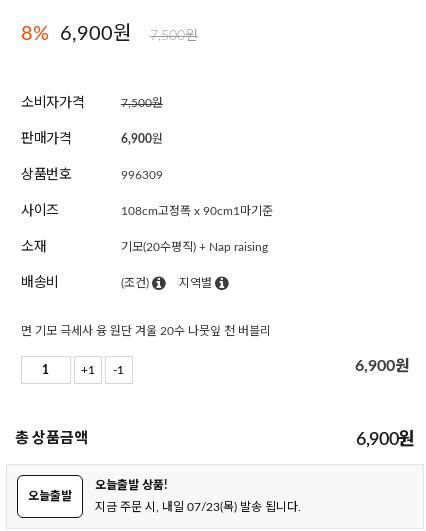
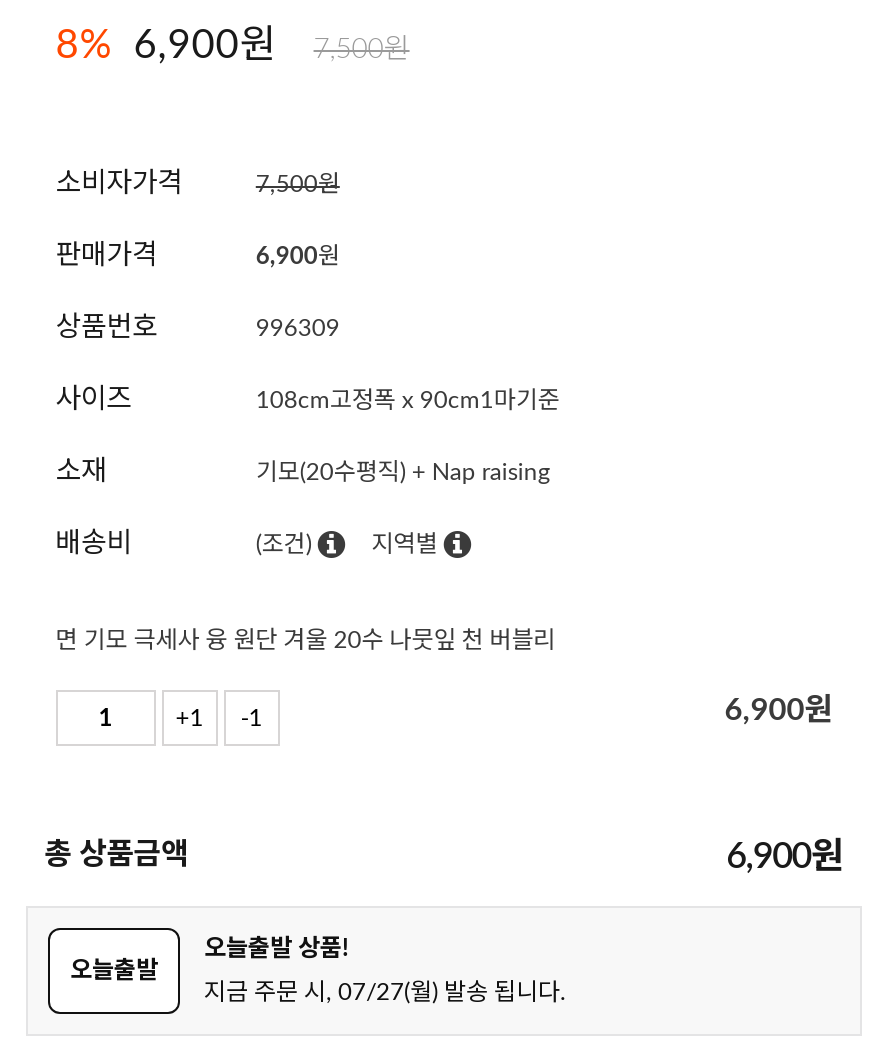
[95,501,301,513] 지금 주문 시, 내일 07/23(목) 발송 됩니다. -> [204,980,566,1004] 지금 주문 시, 07/27(월) 발송 됩니다.

